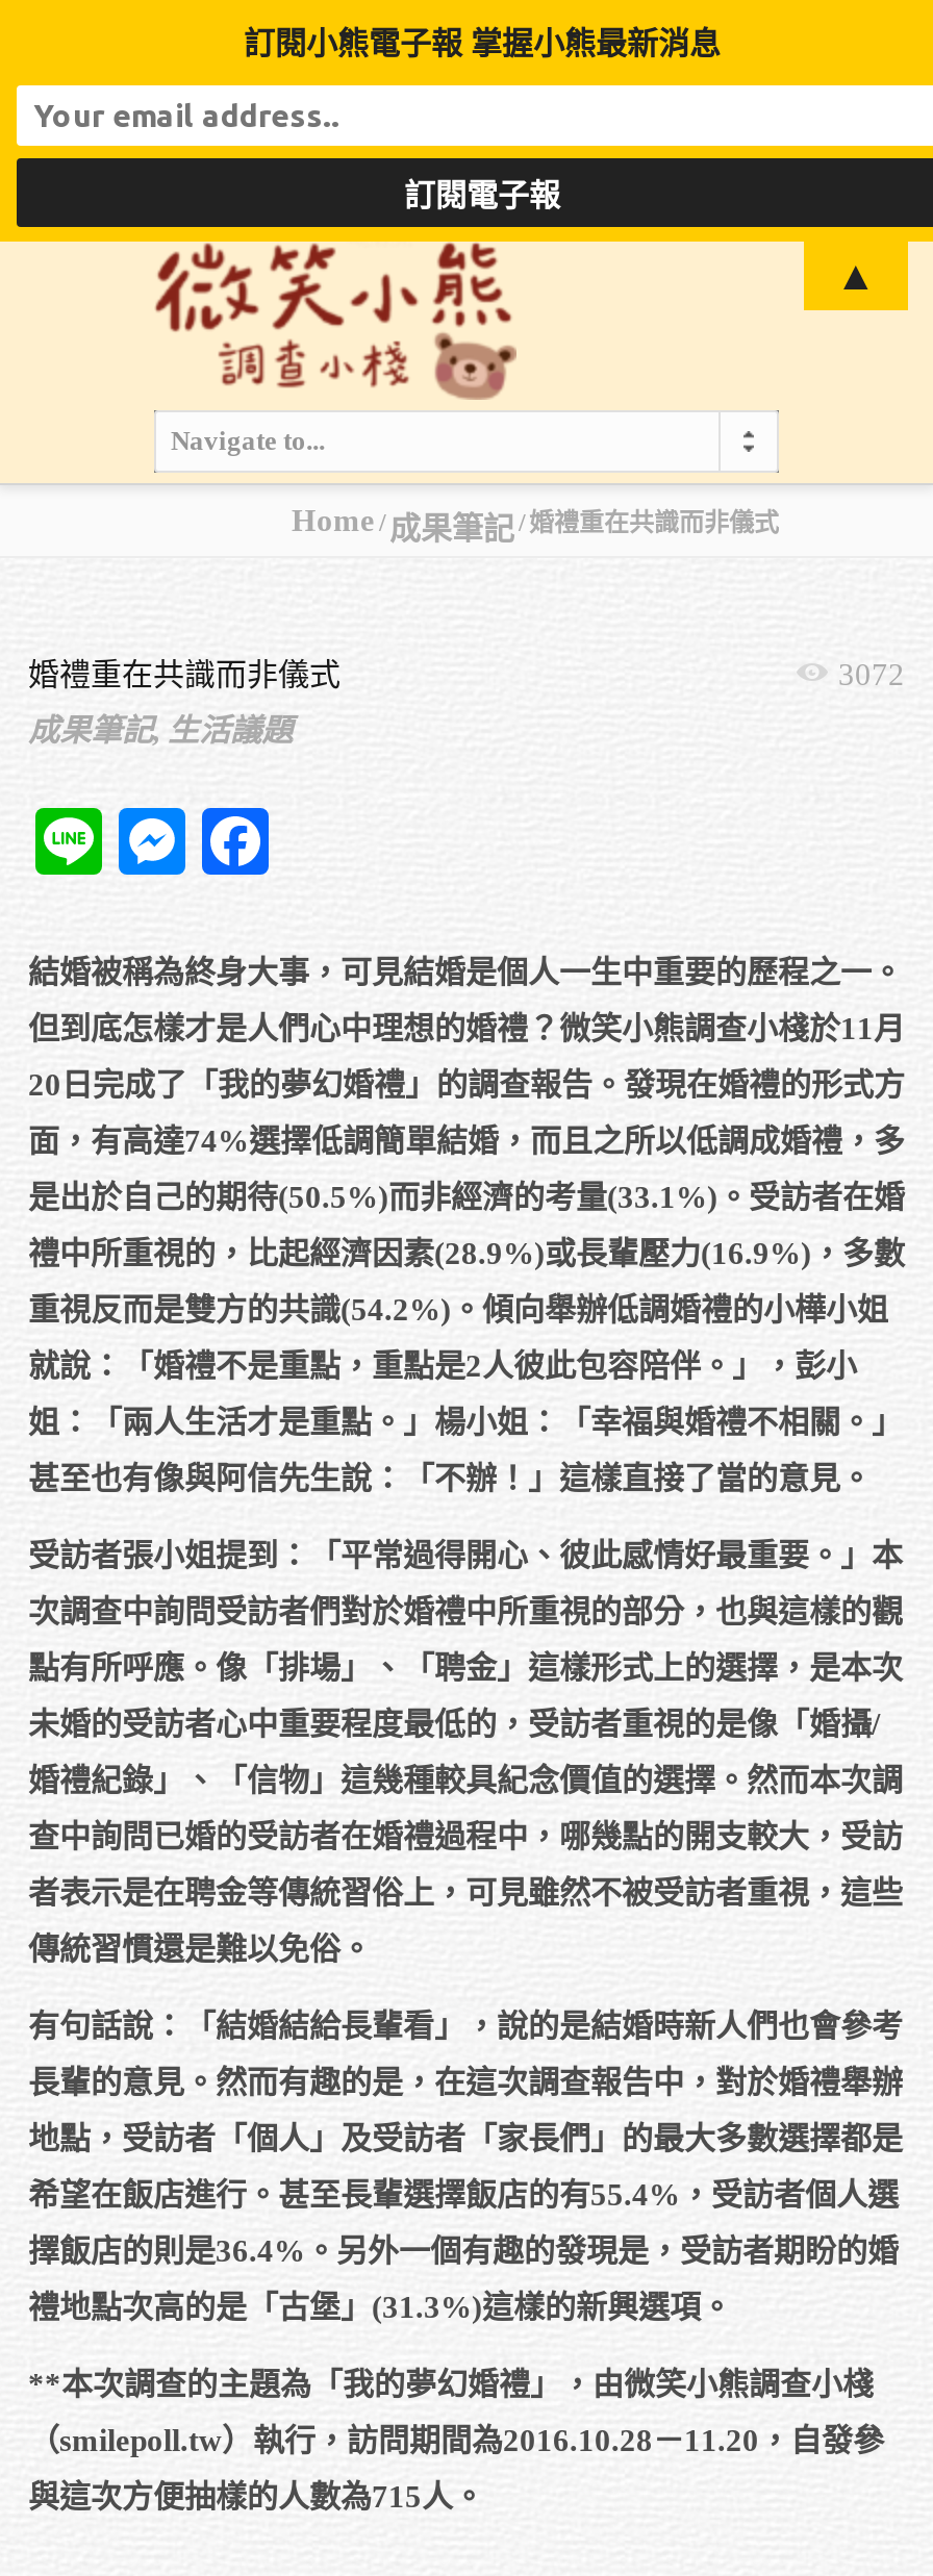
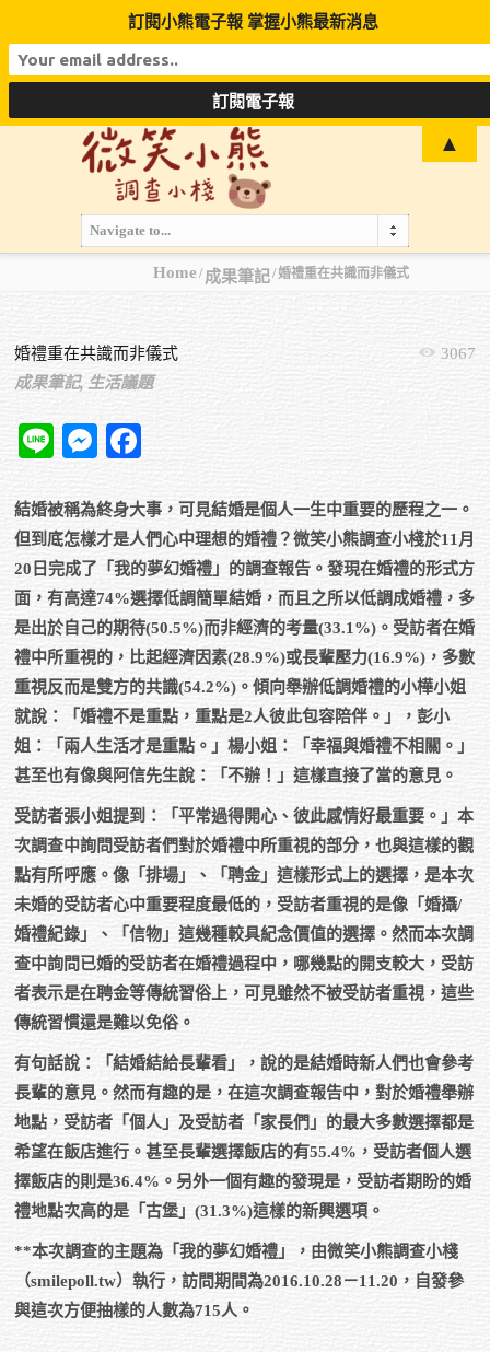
[838,659,905,692] 3072 -> [440,345,475,363] 3067

